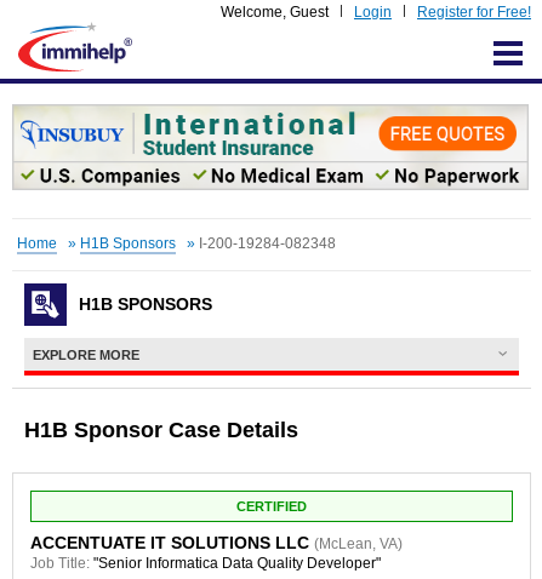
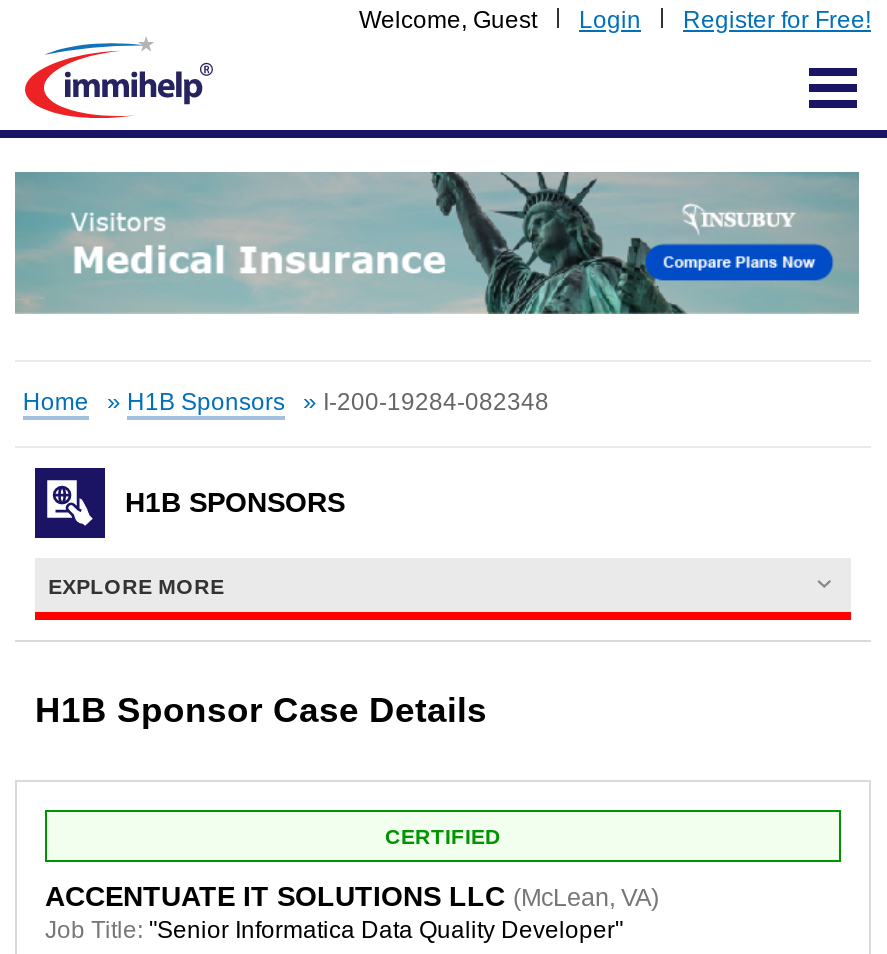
[13,104,529,190] [image] -> [15,170,865,316] [image]

